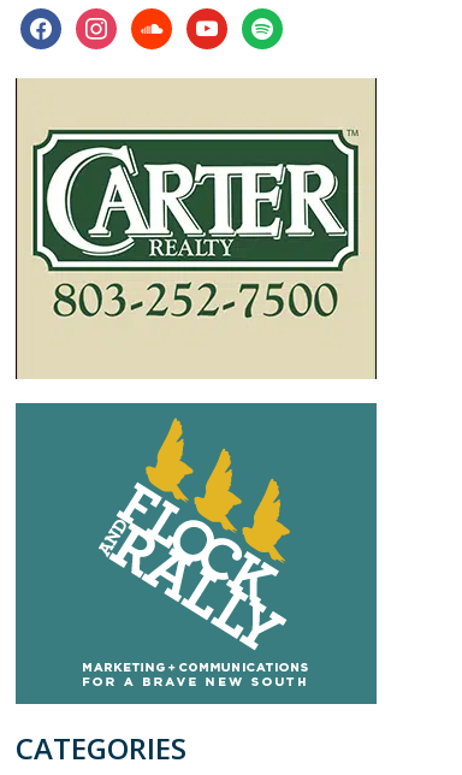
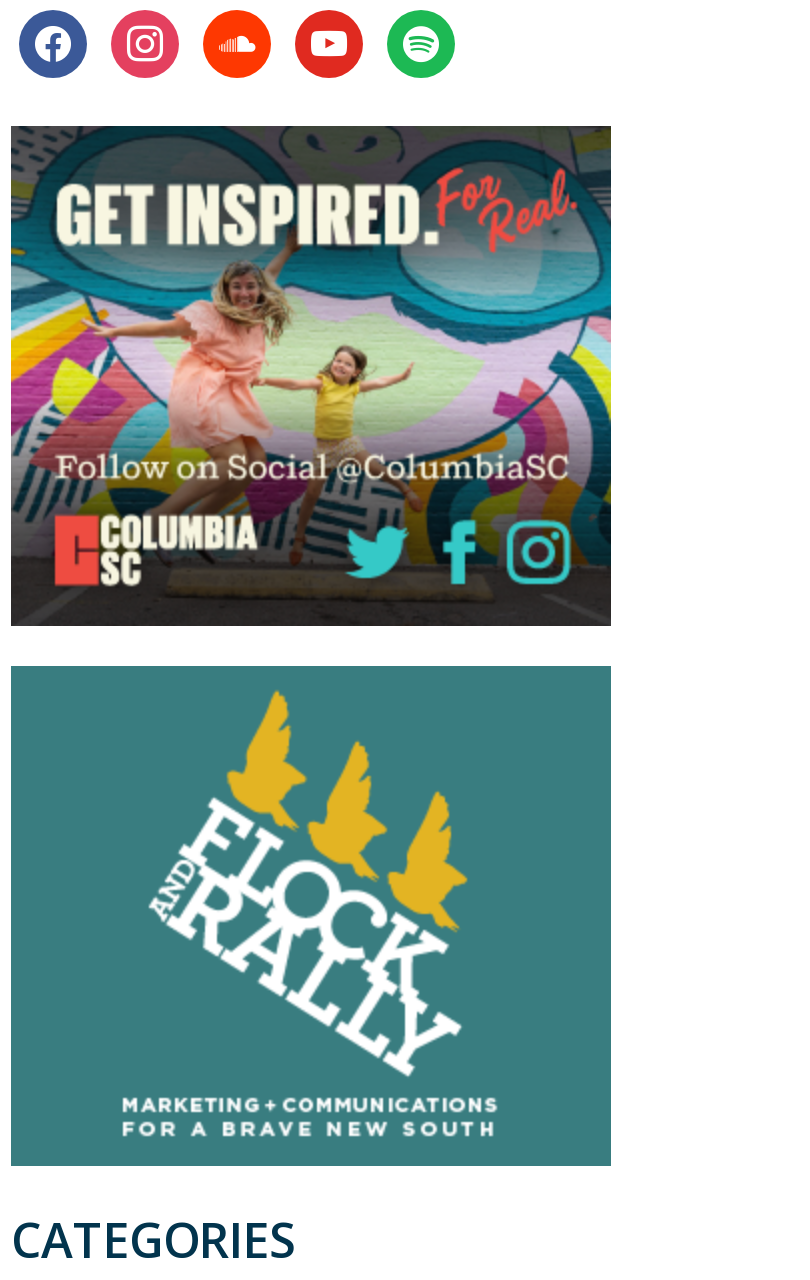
[14,78,378,379] [image] -> [9,124,613,628] [image]

